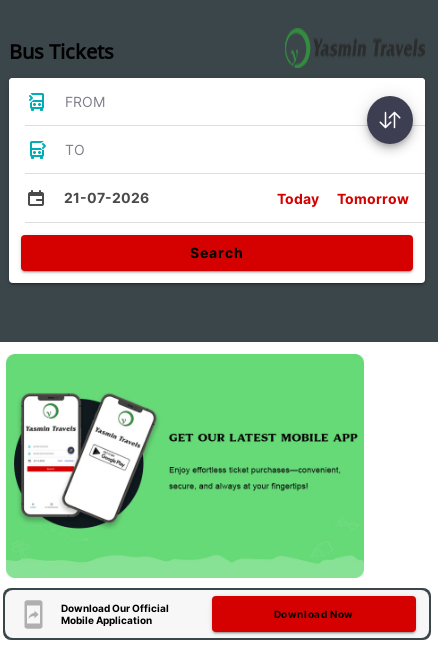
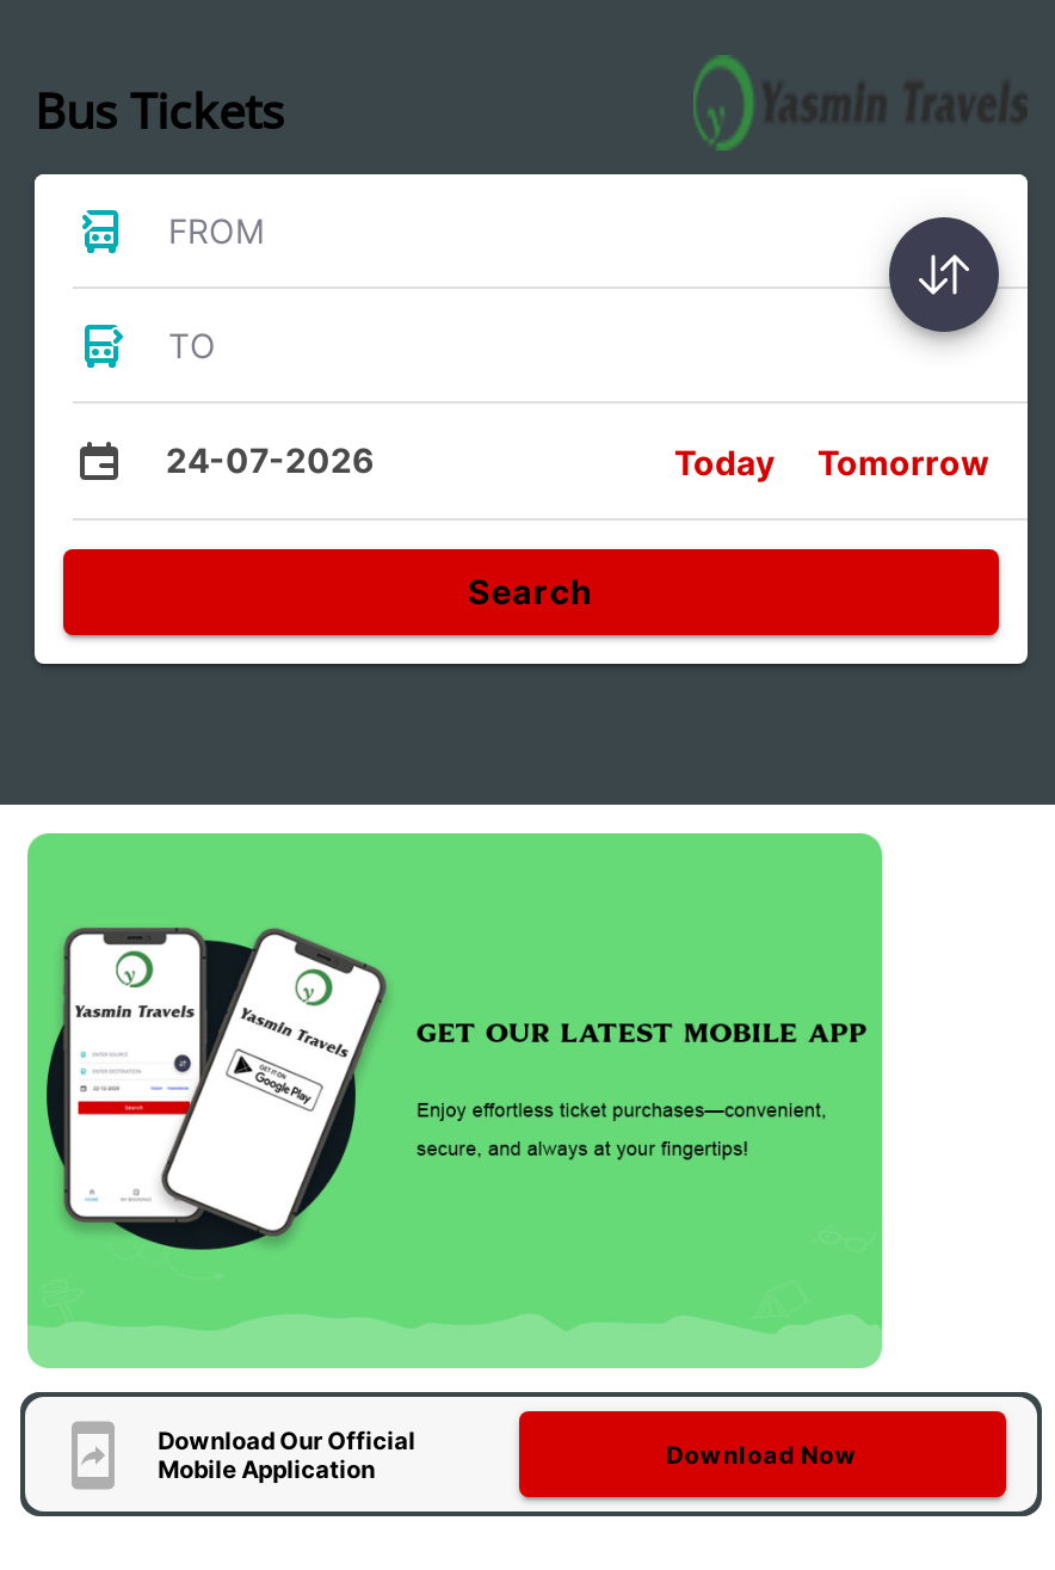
[64,189,149,206] 21-07-2026 -> [166,439,374,480] 24-07-2026

